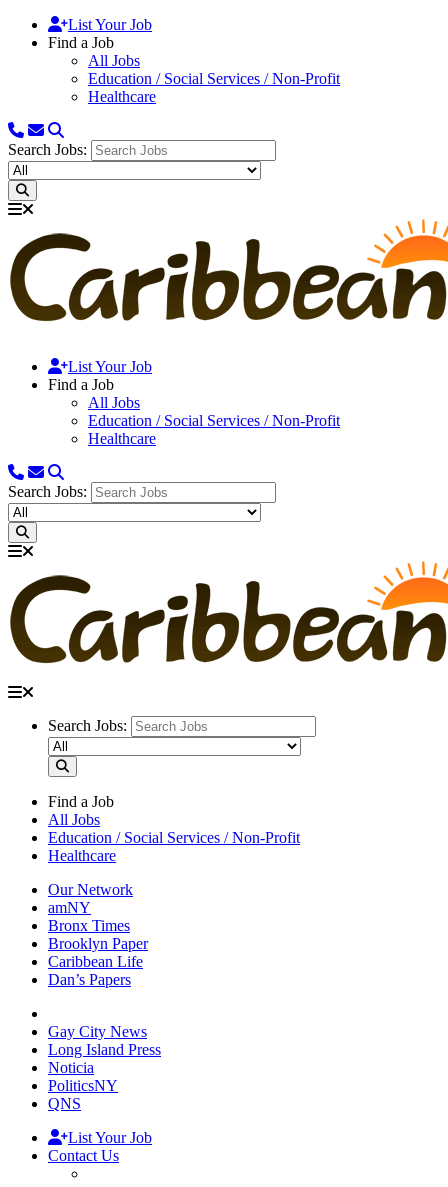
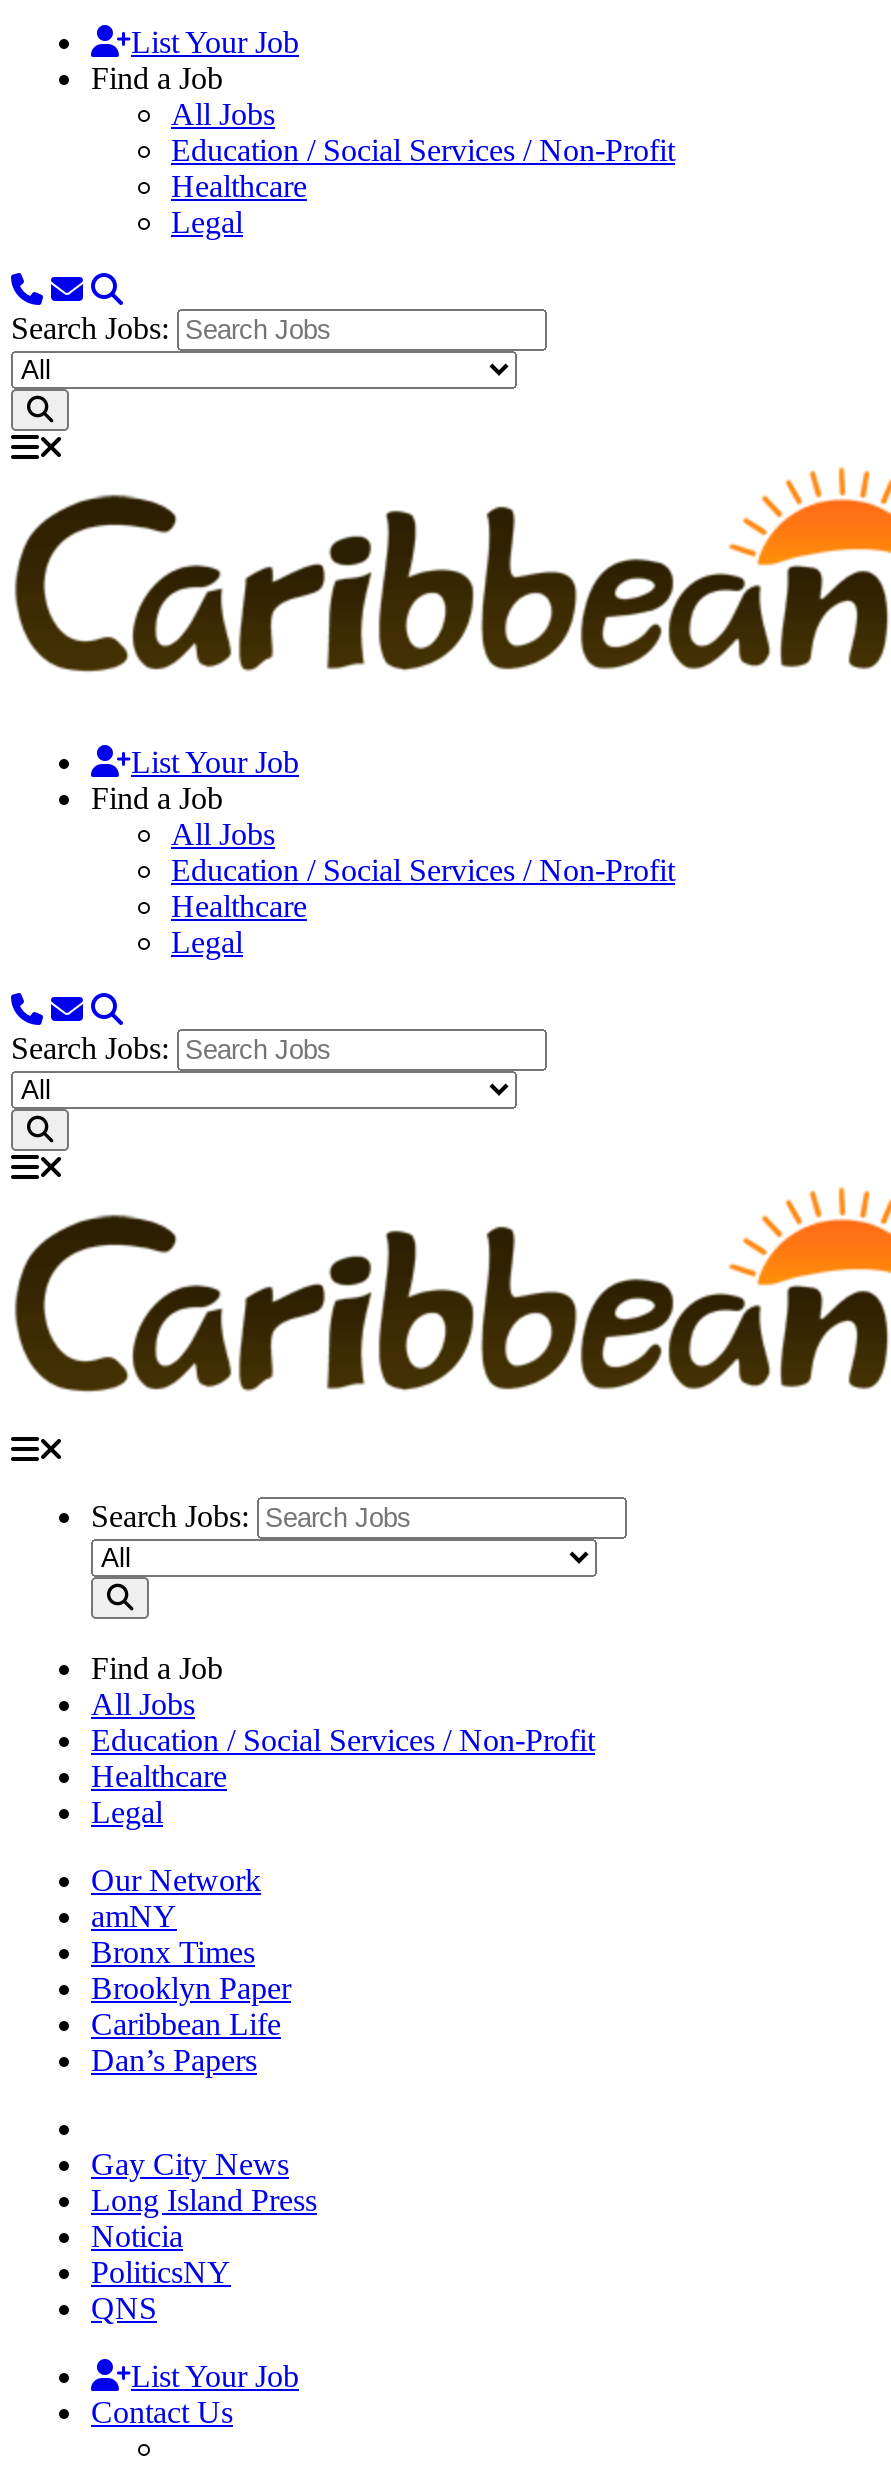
none -> [171,205,243,239] Legal
none -> [171,925,243,959] Legal
none -> [91,1795,163,1829] Legal

